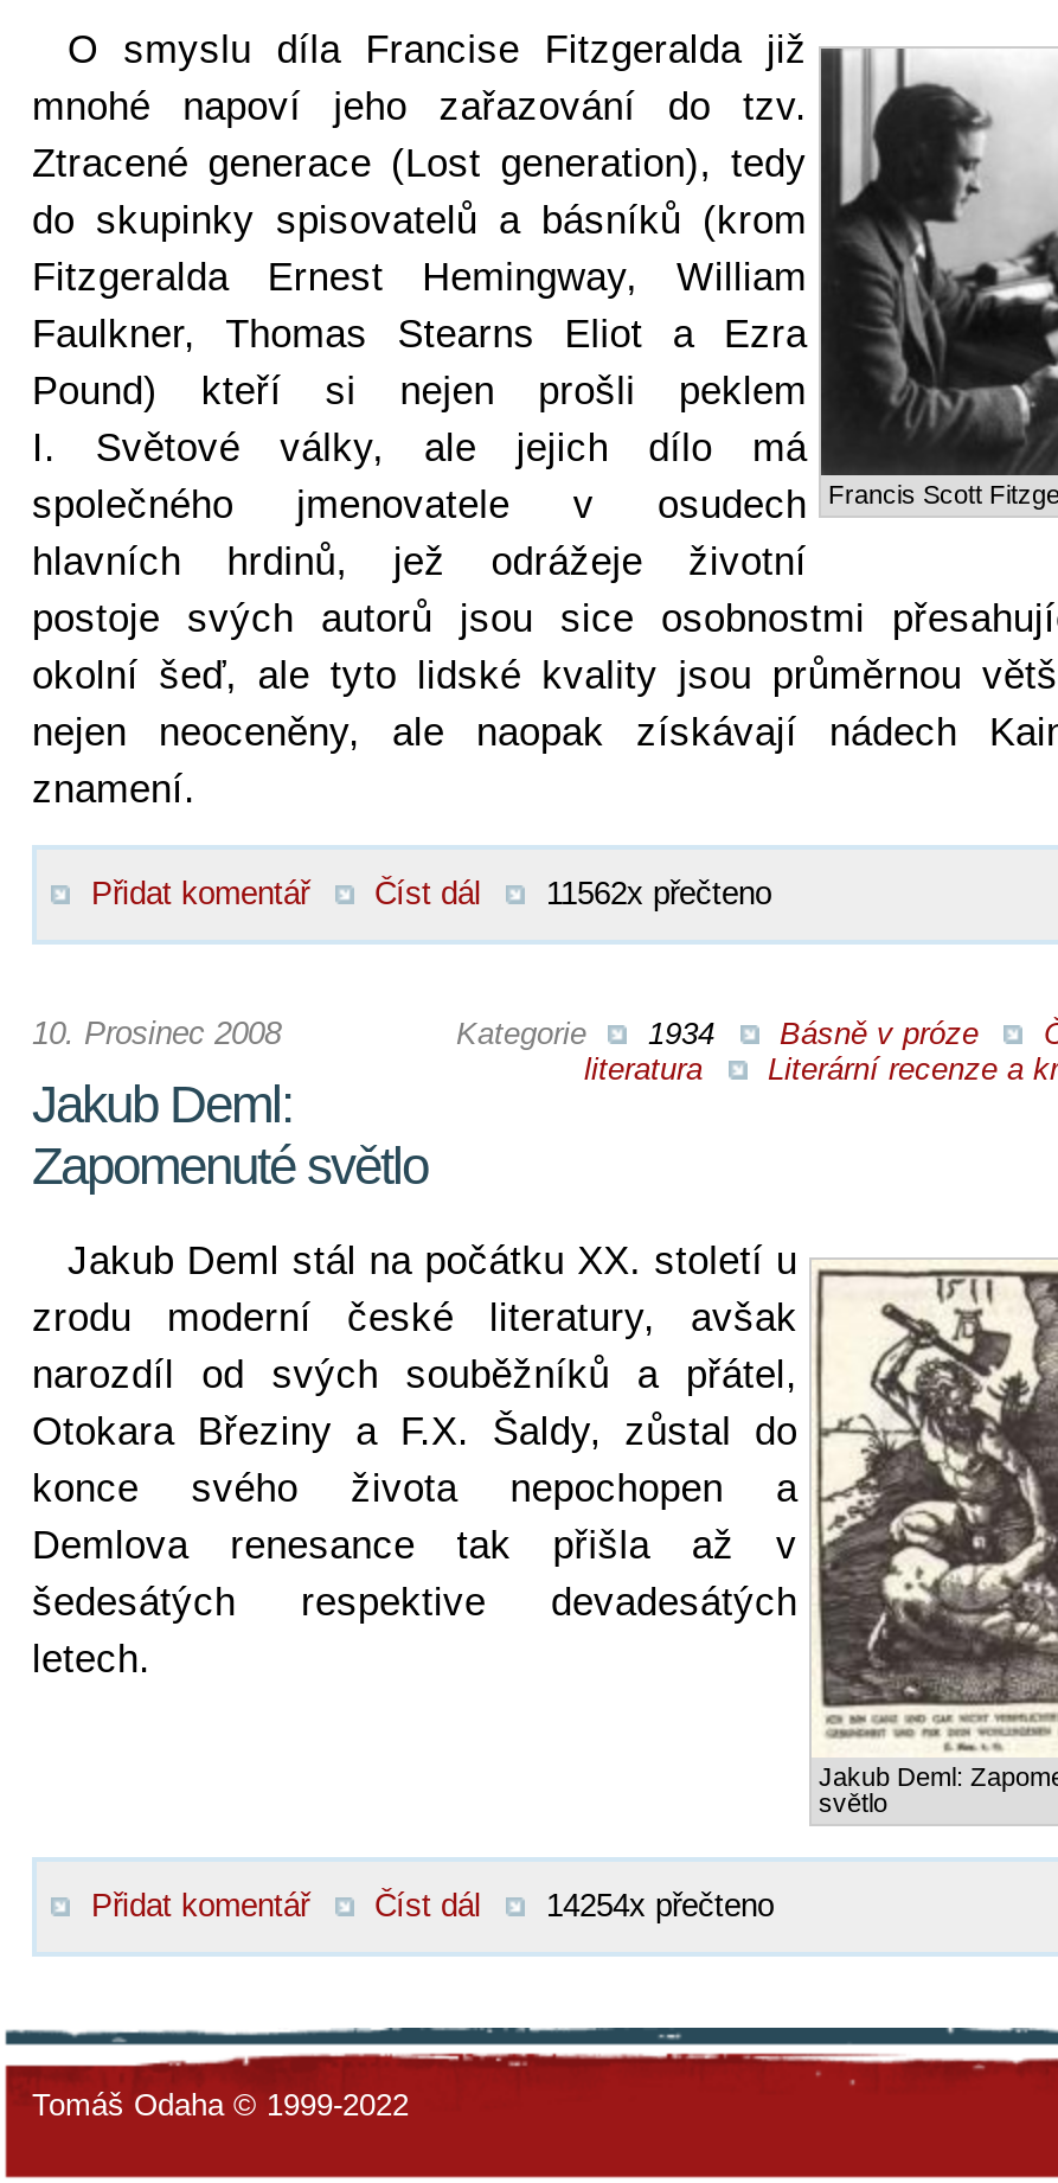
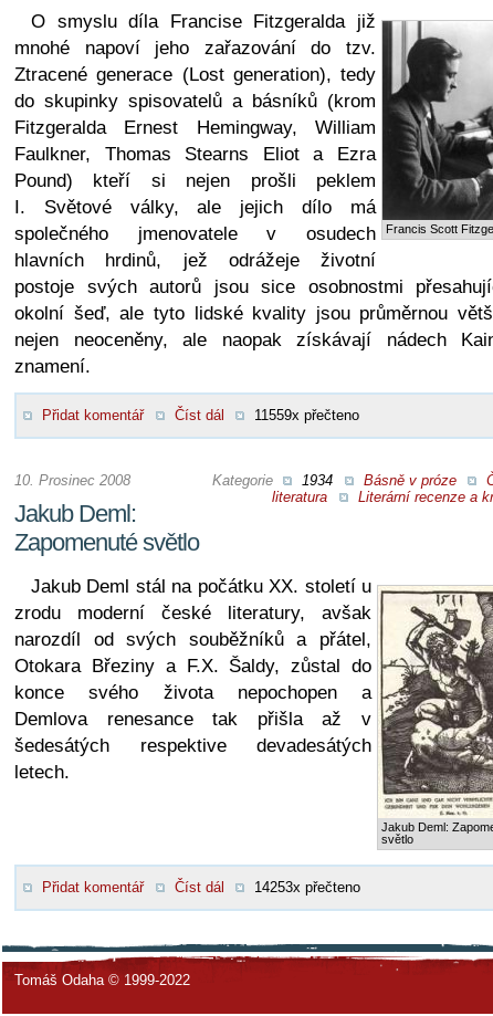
[91,875,771,910] Přidat komentář Číst dál 11562x přečteno -> [42,406,359,423] Přidat komentář Číst dál 11559x přečteno
[91,1887,774,1922] Přidat komentář Číst dál 14254x přečteno -> [42,878,360,895] Přidat komentář Číst dál 14253x přečteno

